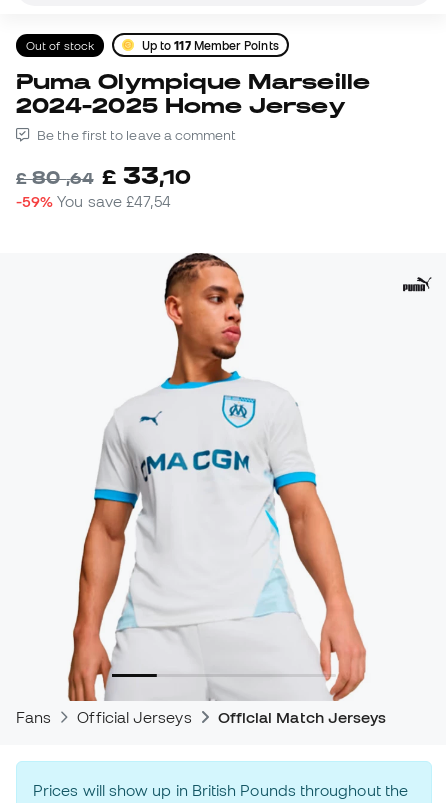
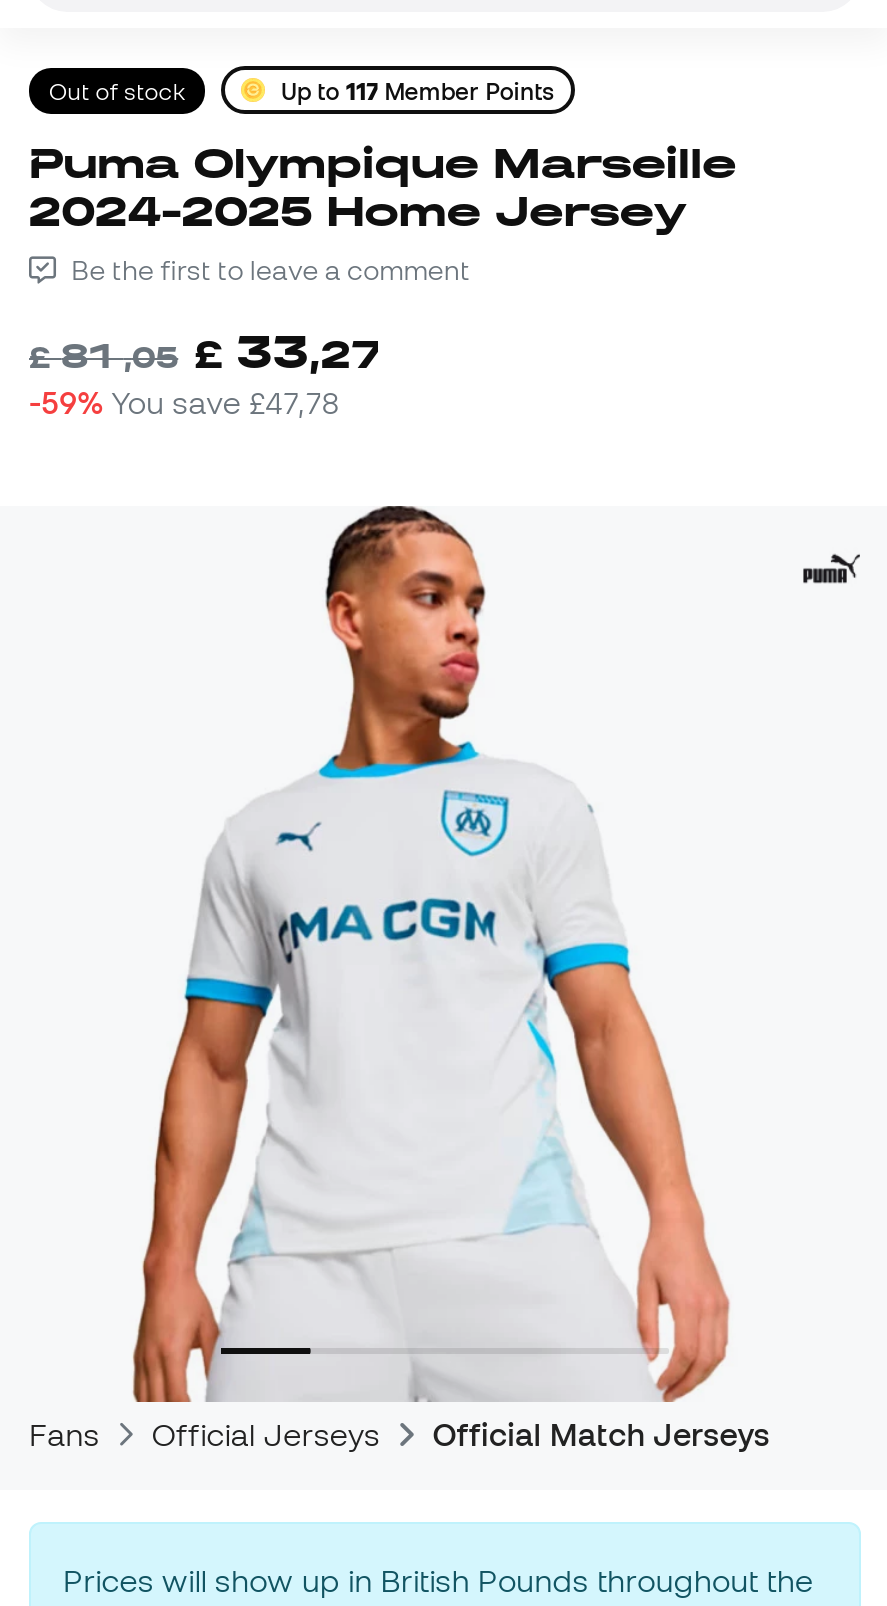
[16,162,191,189] £80,64 £ 33,10 -> [29,324,379,378] £81,05 £ 33,27
[16,192,171,210] -59% You save £47,54 -> [29,384,340,420] -59% You save £47,78

